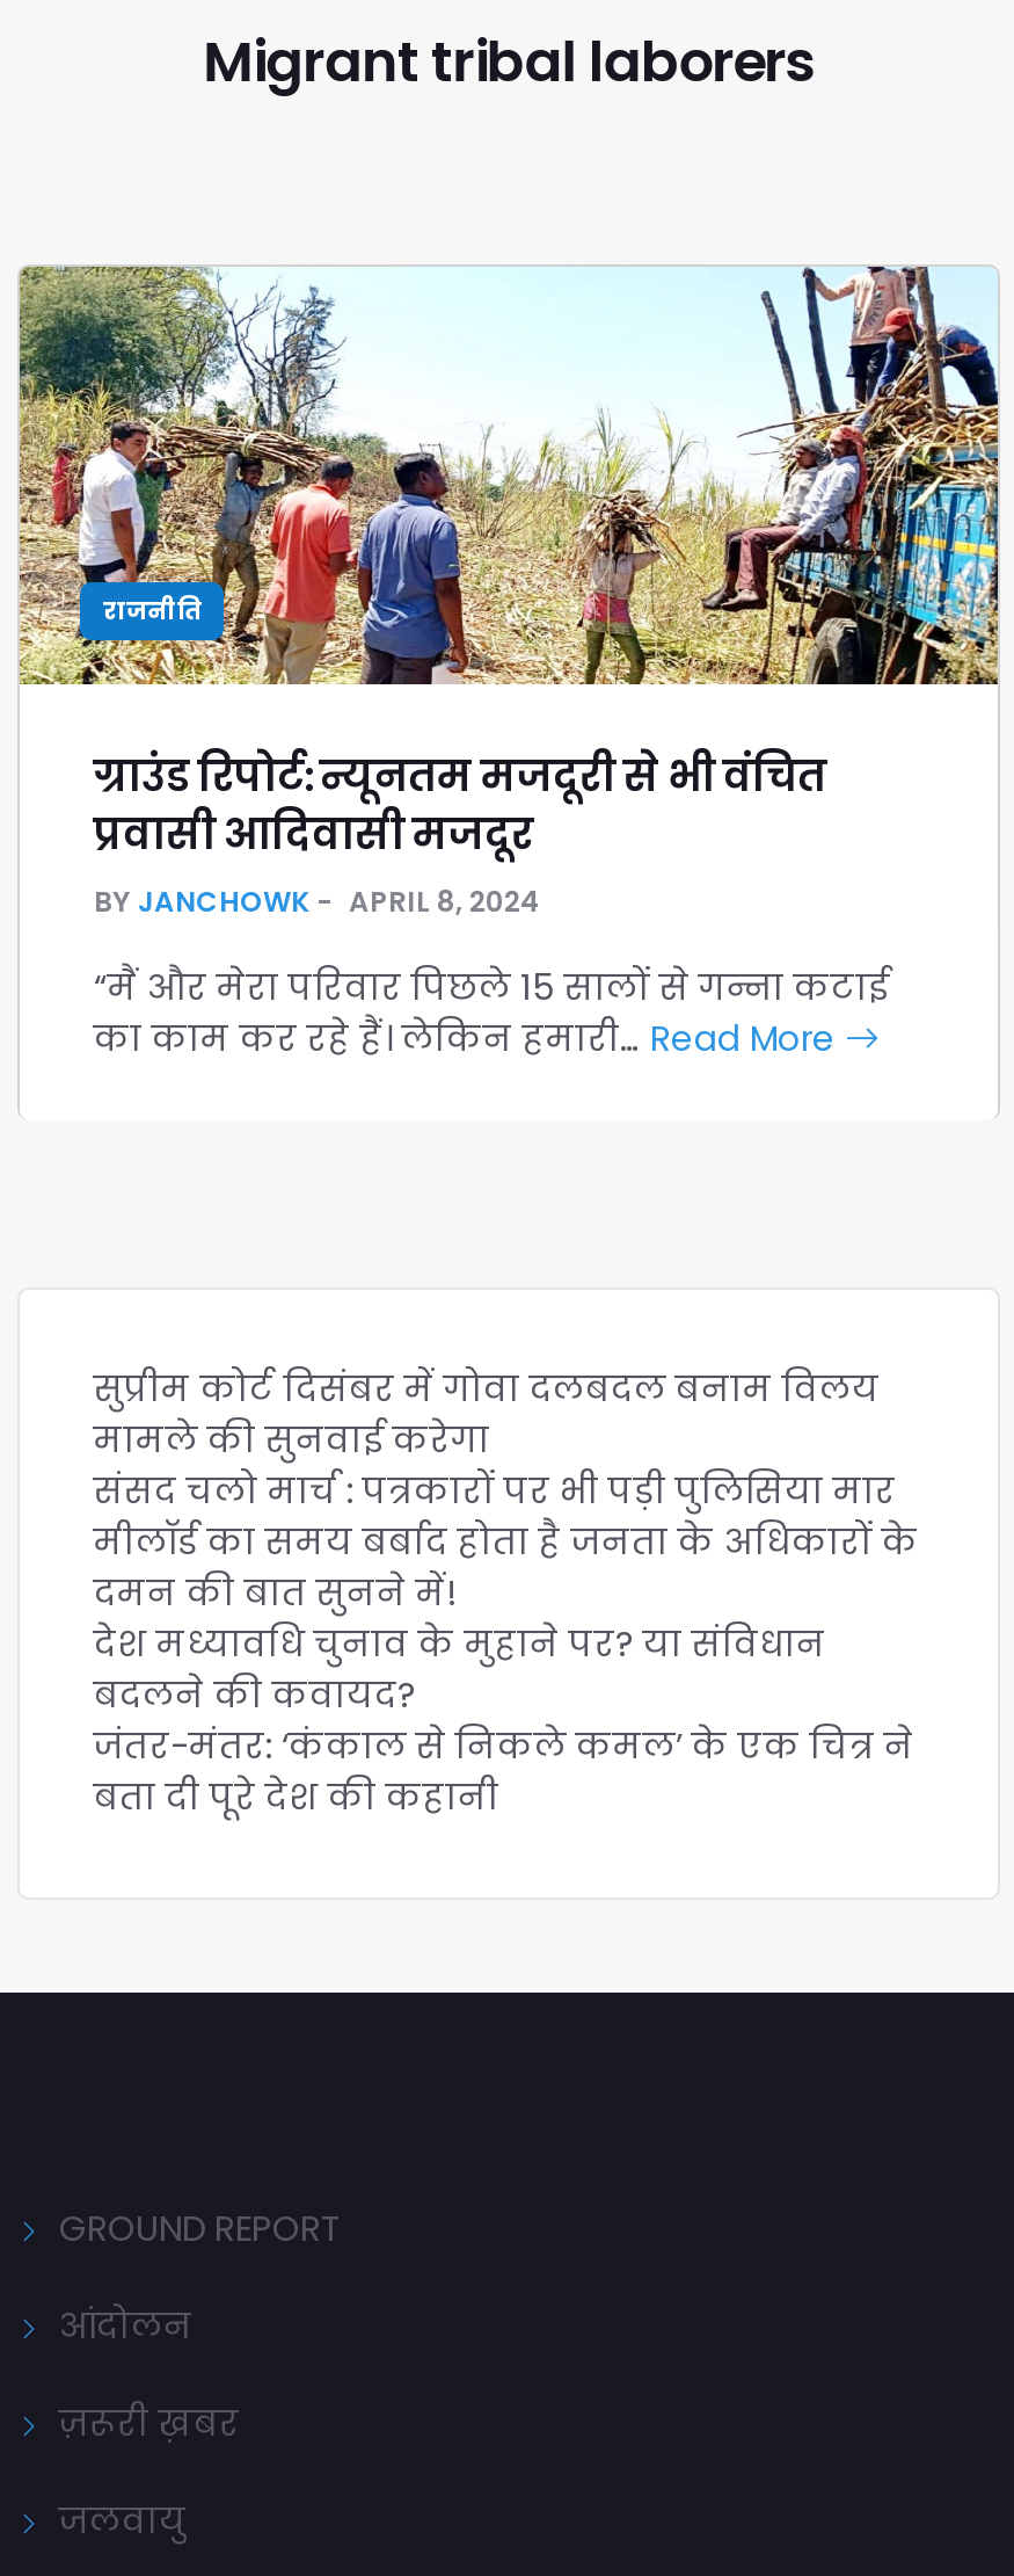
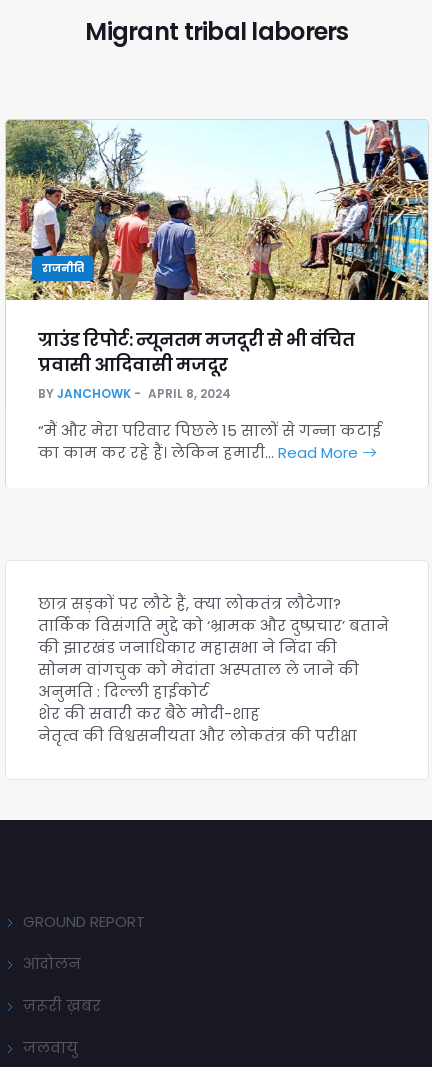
[94,1364,919,1821] सुप्रीम कोर्ट दिसंबर में गोवा दलबदल बनाम विलय | मामले की सुनवाई करेगा | संसद चलो मार्च : पत्रकारों पर भी पड़ी पुलिसिया मार | मीलॉर्ड का समय बर्बाद होता है जनता के अधिकारों के | दमन की बात सुनने में! | देश मध्यावधि चुनाव के मुहाने पर? या संविधान | बदलने की कवायद? | जंतर-मंतर: ‘कंकाल से निकले कमल’ के एक चित्र ने | बता दी पूरे देश की कहानी -> [38,593,389,746] छात्र सड़कों पर लौटे हैं, क्या लोकतंत्र लौटेगा? | तार्किक विसंगति मुद्दे को ‘भ्रामक और दुष्प्रचार’ बताने | की झारखंड जनाधिकार महासभा ने निंदा की | सोनम वांगचुक को मेदांता अस्पताल ले जाने की | अनुमति : दिल्ली हाईकोर्ट | शेर की सवारी कर बैठे मोदी-शाह | नेतृत्व की विश्वसनीयता और लोकतंत्र की परीक्षा

